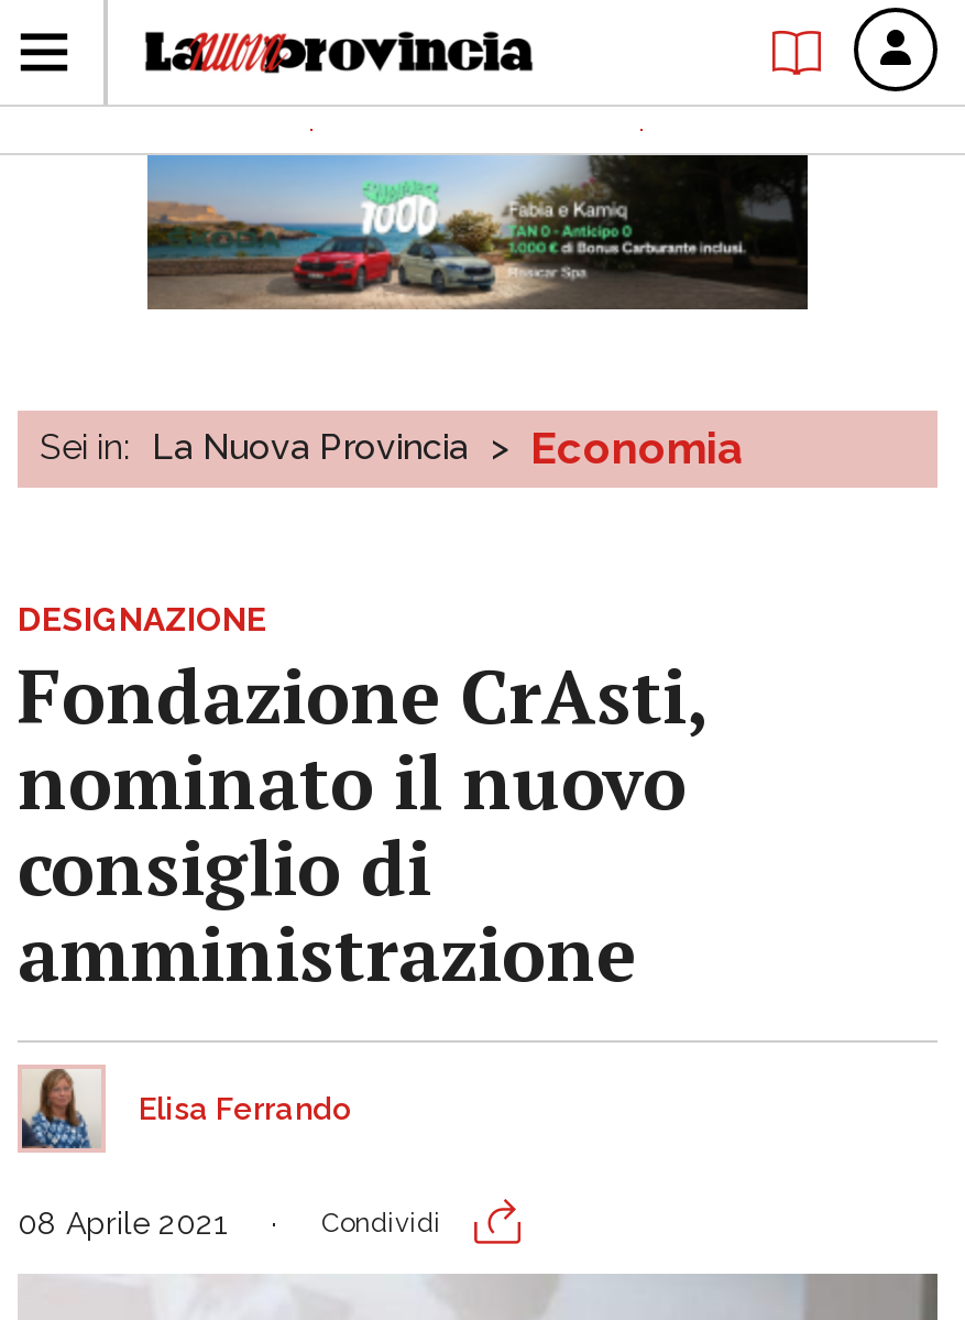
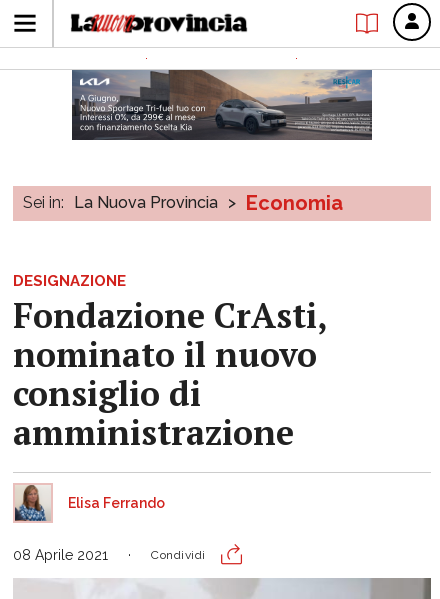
[147,153,810,312] [image] -> [71,69,373,141] [image]

